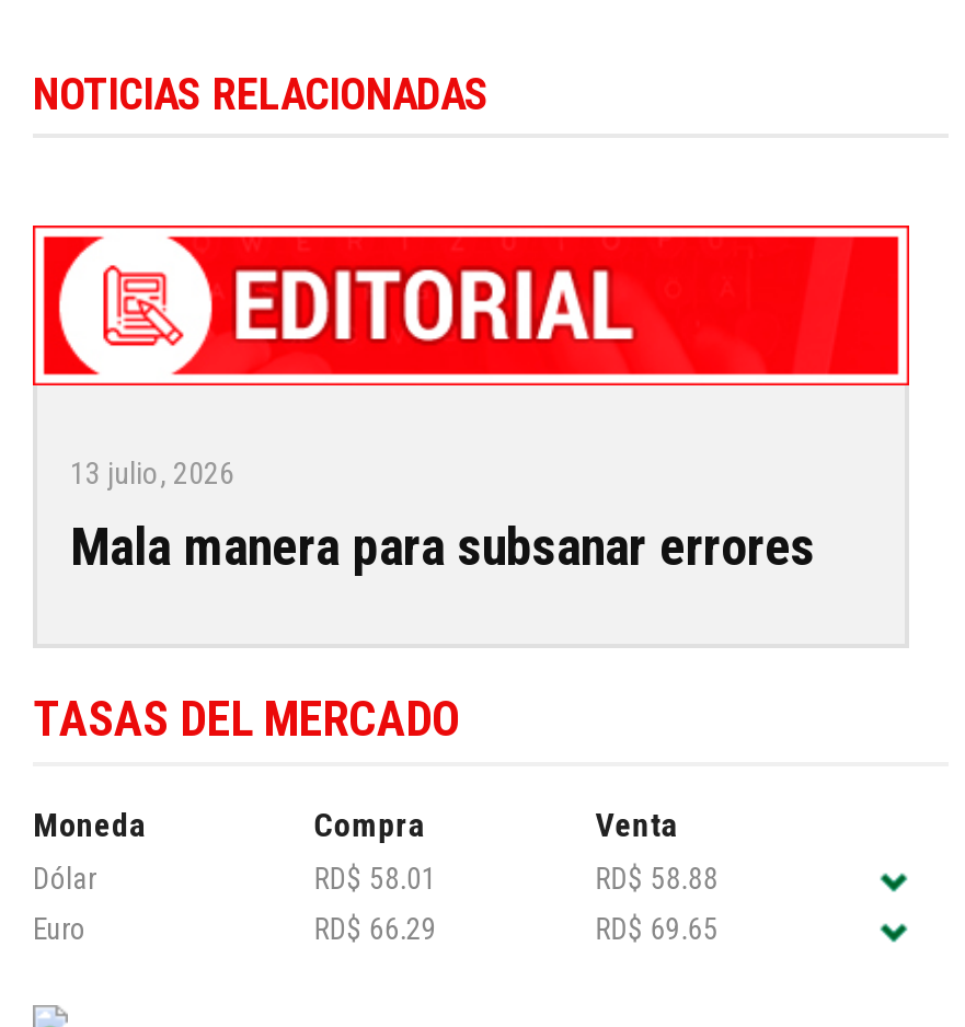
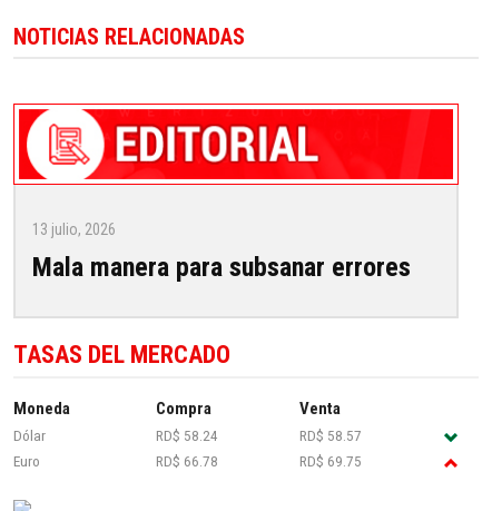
[314,860,437,895] RD$ 58.01 -> [156,426,219,444] RD$ 58.24
[595,860,718,895] RD$ 58.88 -> [299,426,362,444] RD$ 58.57
[314,911,437,946] RD$ 66.29 -> [156,452,219,470] RD$ 66.78
[595,911,718,946] RD$ 69.65 -> [299,452,362,470] RD$ 69.75

